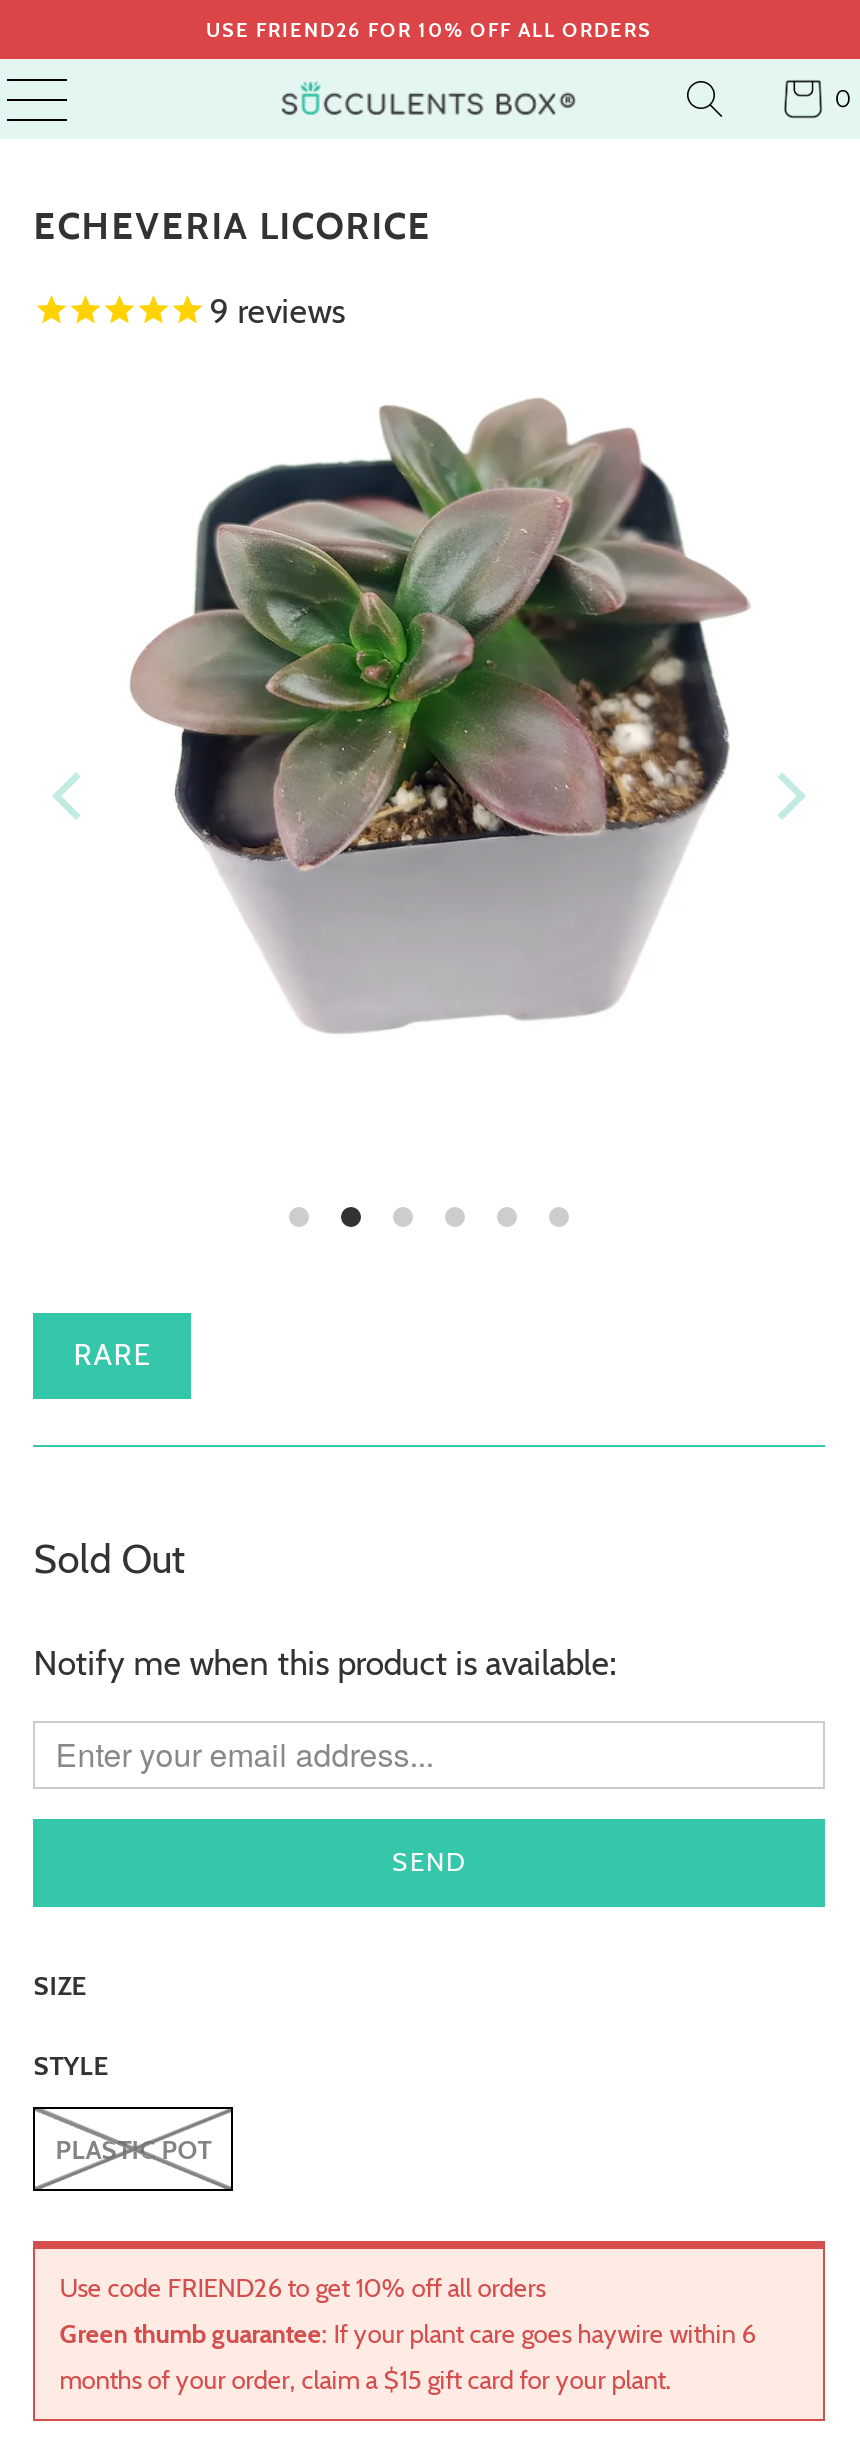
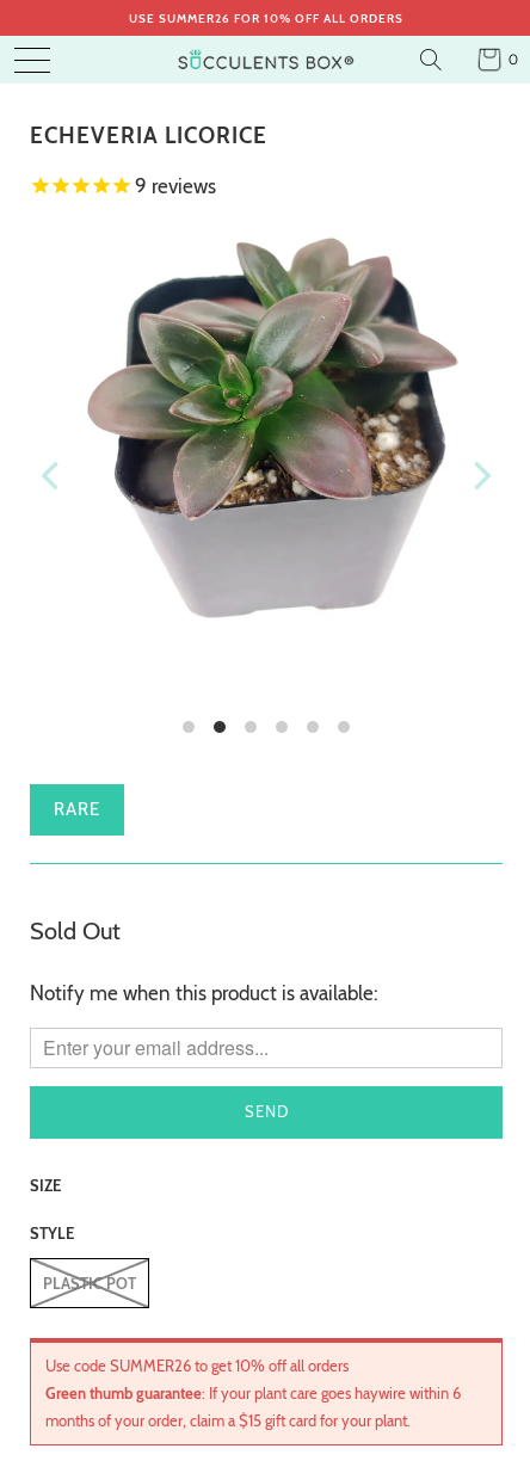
[206,16,652,42] USE FRIEND26 FOR 10% OFF ALL ORDERS -> [129,10,403,26] USE SUMMER26 FOR 10% OFF ALL ORDERS
[59,2271,545,2303] Use code FRIEND26 to get 10% off all orders -> [46,1356,349,1375] Use code SUMMER26 to get 10% off all orders

